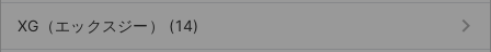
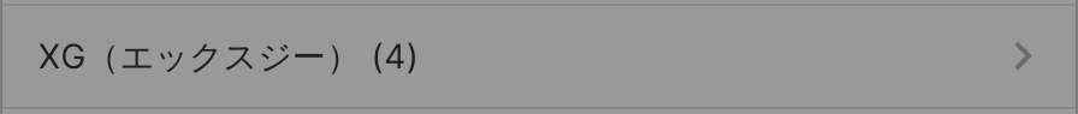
[18,16,199,35] XG（エックスジー） (14) -> [38,35,419,76] XG（エックスジー） (4)

